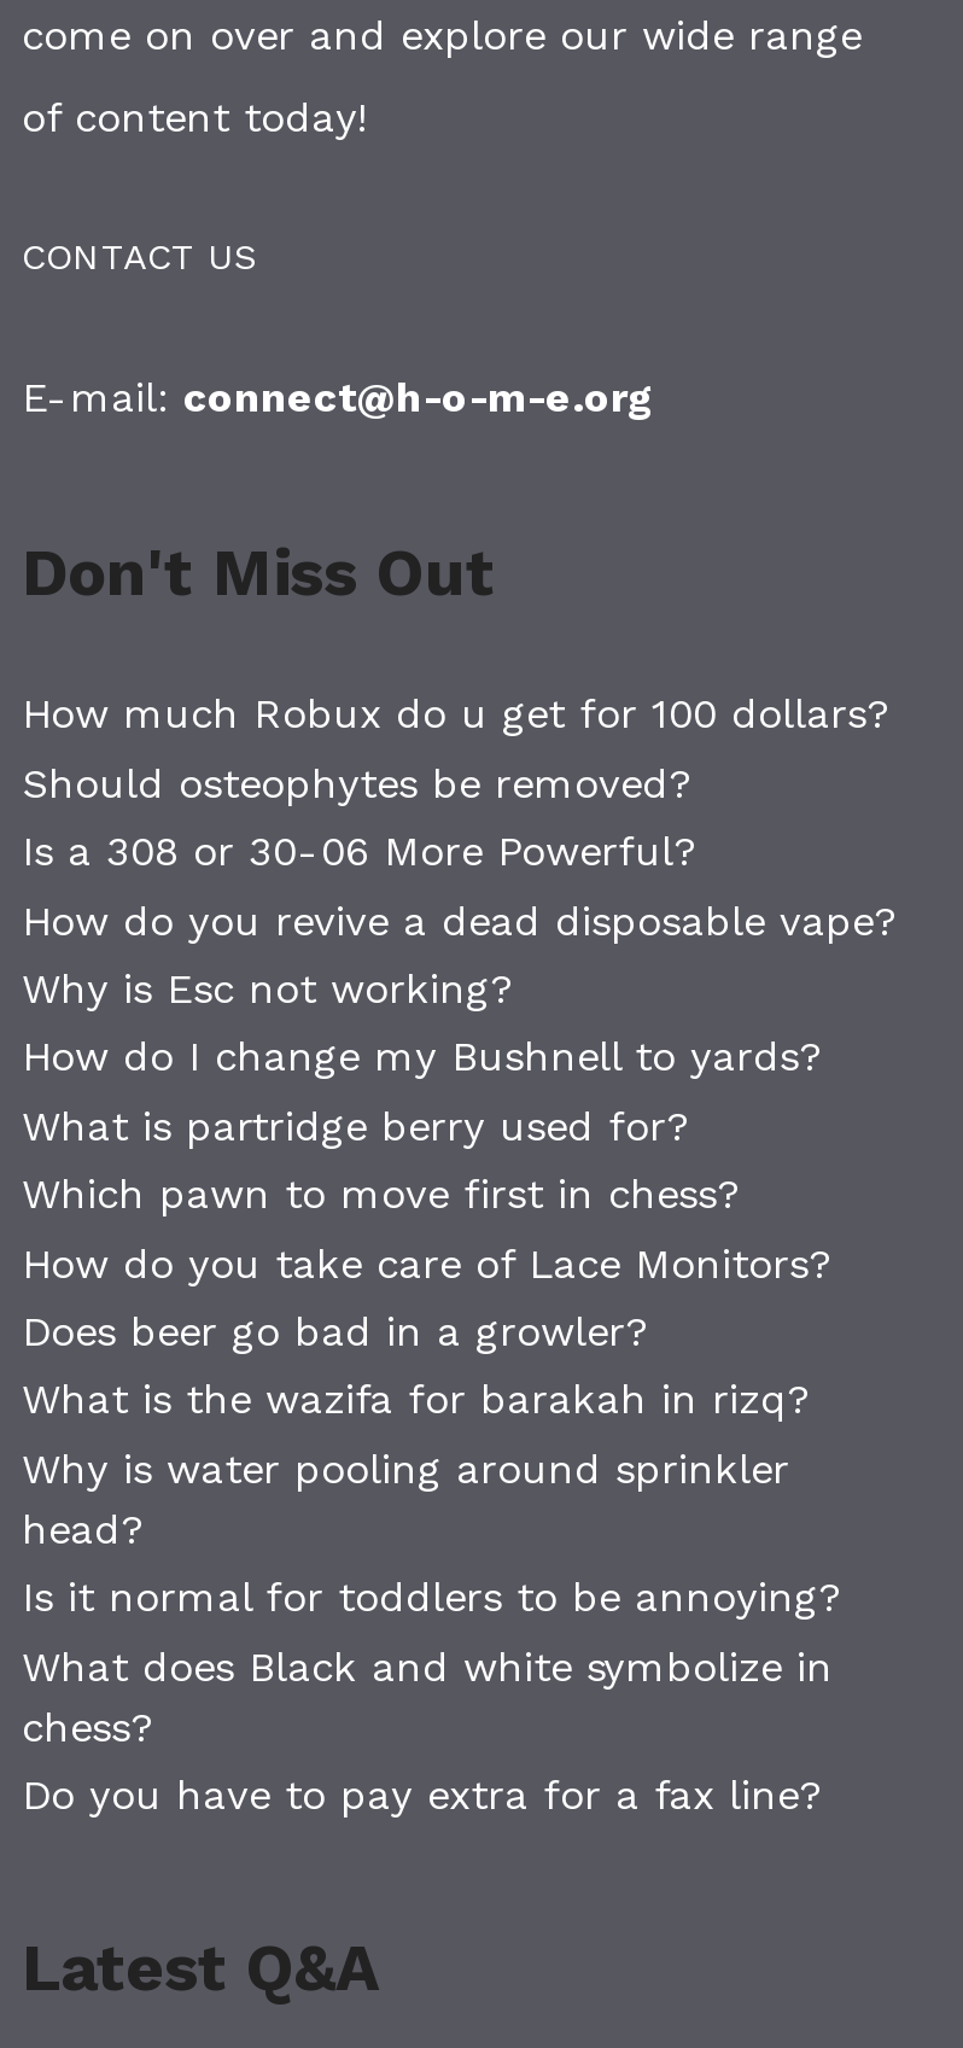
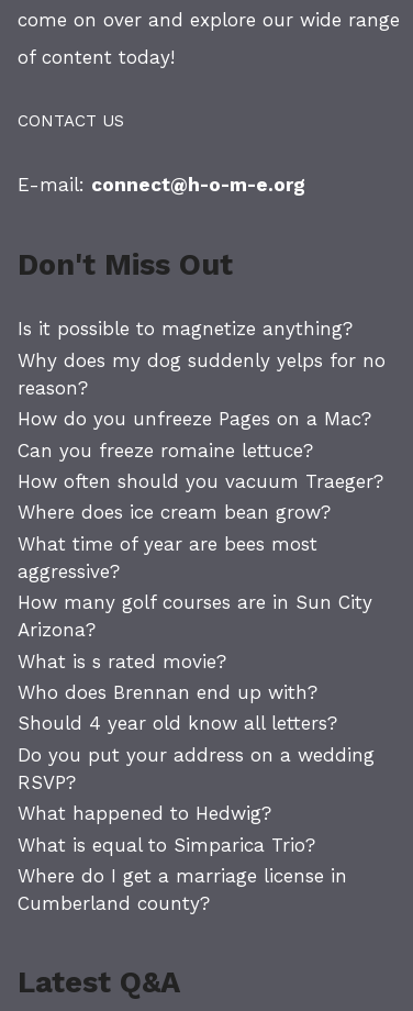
[22,690,895,1818] How much Robux do u get for 100 dollars? | Should osteophytes be removed? | Is a 308 or 30-06 More Powerful? | How do you revive a dead disposable vape? | Why is Esc not working? | How do I change my Bushnell to yards? | What is partridge berry used for? | Which pawn to move first in chess? | How do you take care of Lace Monitors? | Does beer go bad in a growler? | What is the wazifa for barakah in rizq? | Why is water pooling around sprinkler | head? | Is it normal for toddlers to be annoying? | What does Black and white symbolize in | chess? | Do you have to pay extra for a fax line? -> [18,318,386,914] Is it possible to magnetize anything? | Why does my dog suddenly yelps for no | reason? | How do you unfreeze Pages on a Mac? | Can you freeze romaine lettuce? | How often should you vacuum Traeger? | Where does ice cream bean grow? | What time of year are bees most | aggressive? | How many golf courses are in Sun City | Arizona? | What is s rated movie? | Who does Brennan end up with? | Should 4 year old know all letters? | Do you put your address on a wedding | RSVP? | What happened to Hedwig? | What is equal to Simparica Trio? | Where do I get a marriage license in | Cumberland county?

